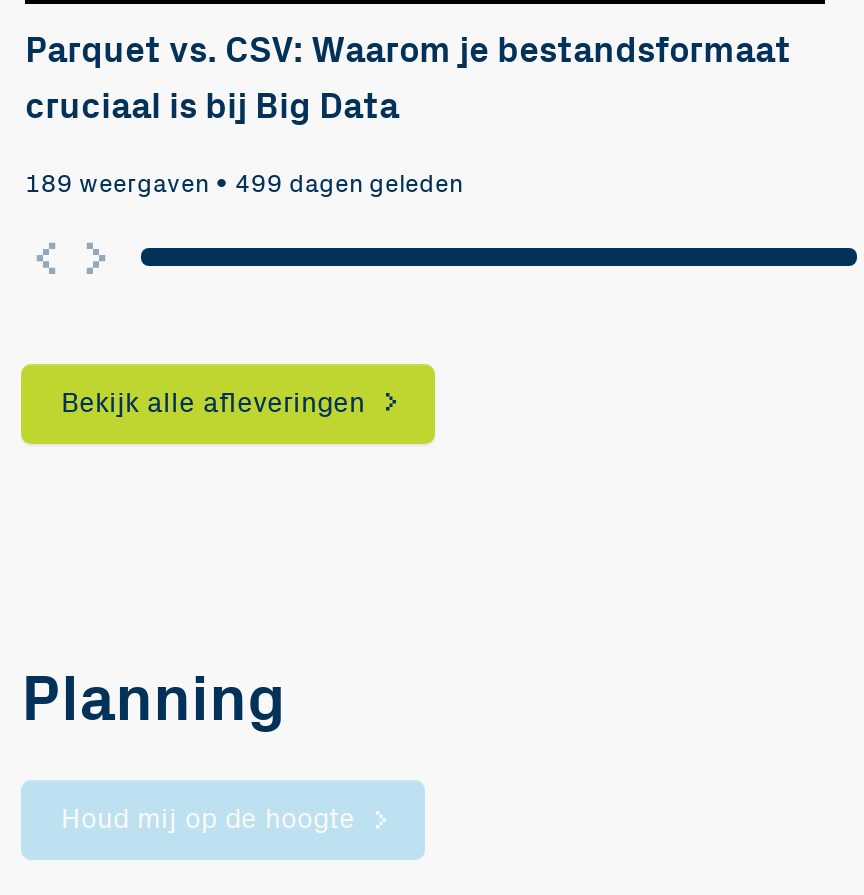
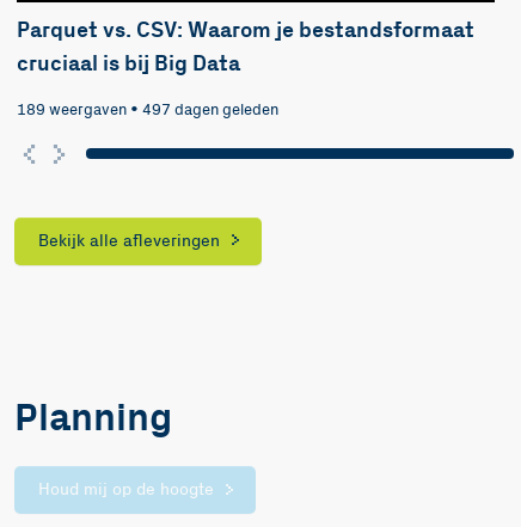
[25,171,463,199] 189 weergaven • 499 dagen geleden -> [17,102,278,119] 189 weergaven • 497 dagen geleden

